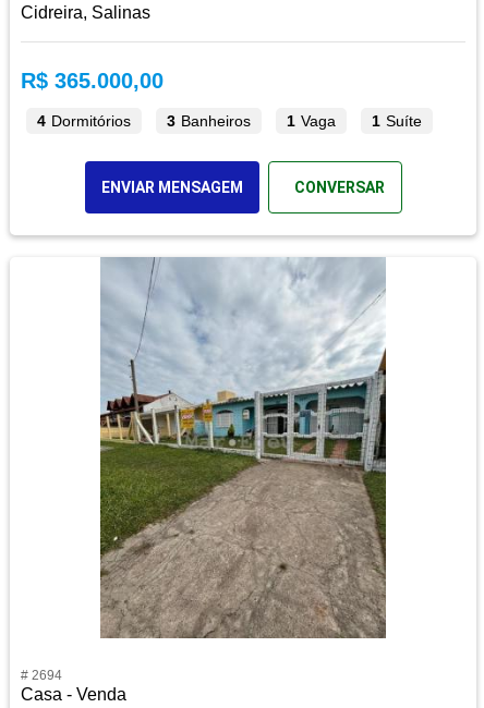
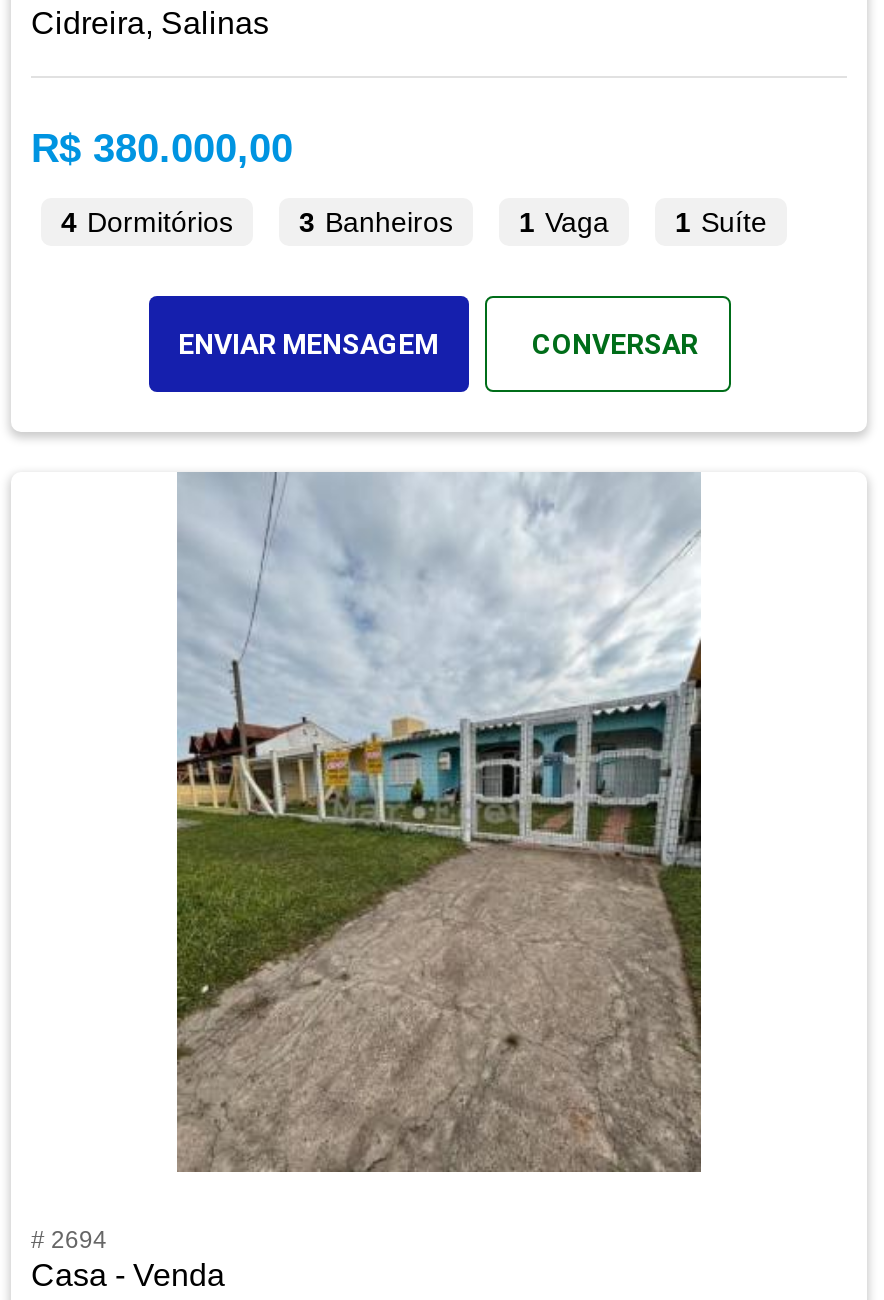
[21,69,164,93] R$ 365.000,00 -> [31,127,293,171] R$ 380.000,00

